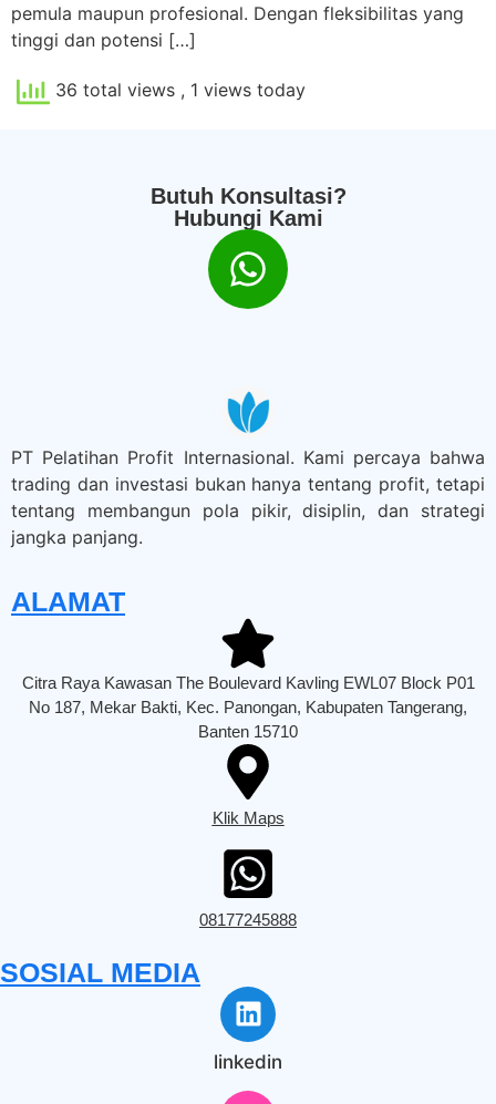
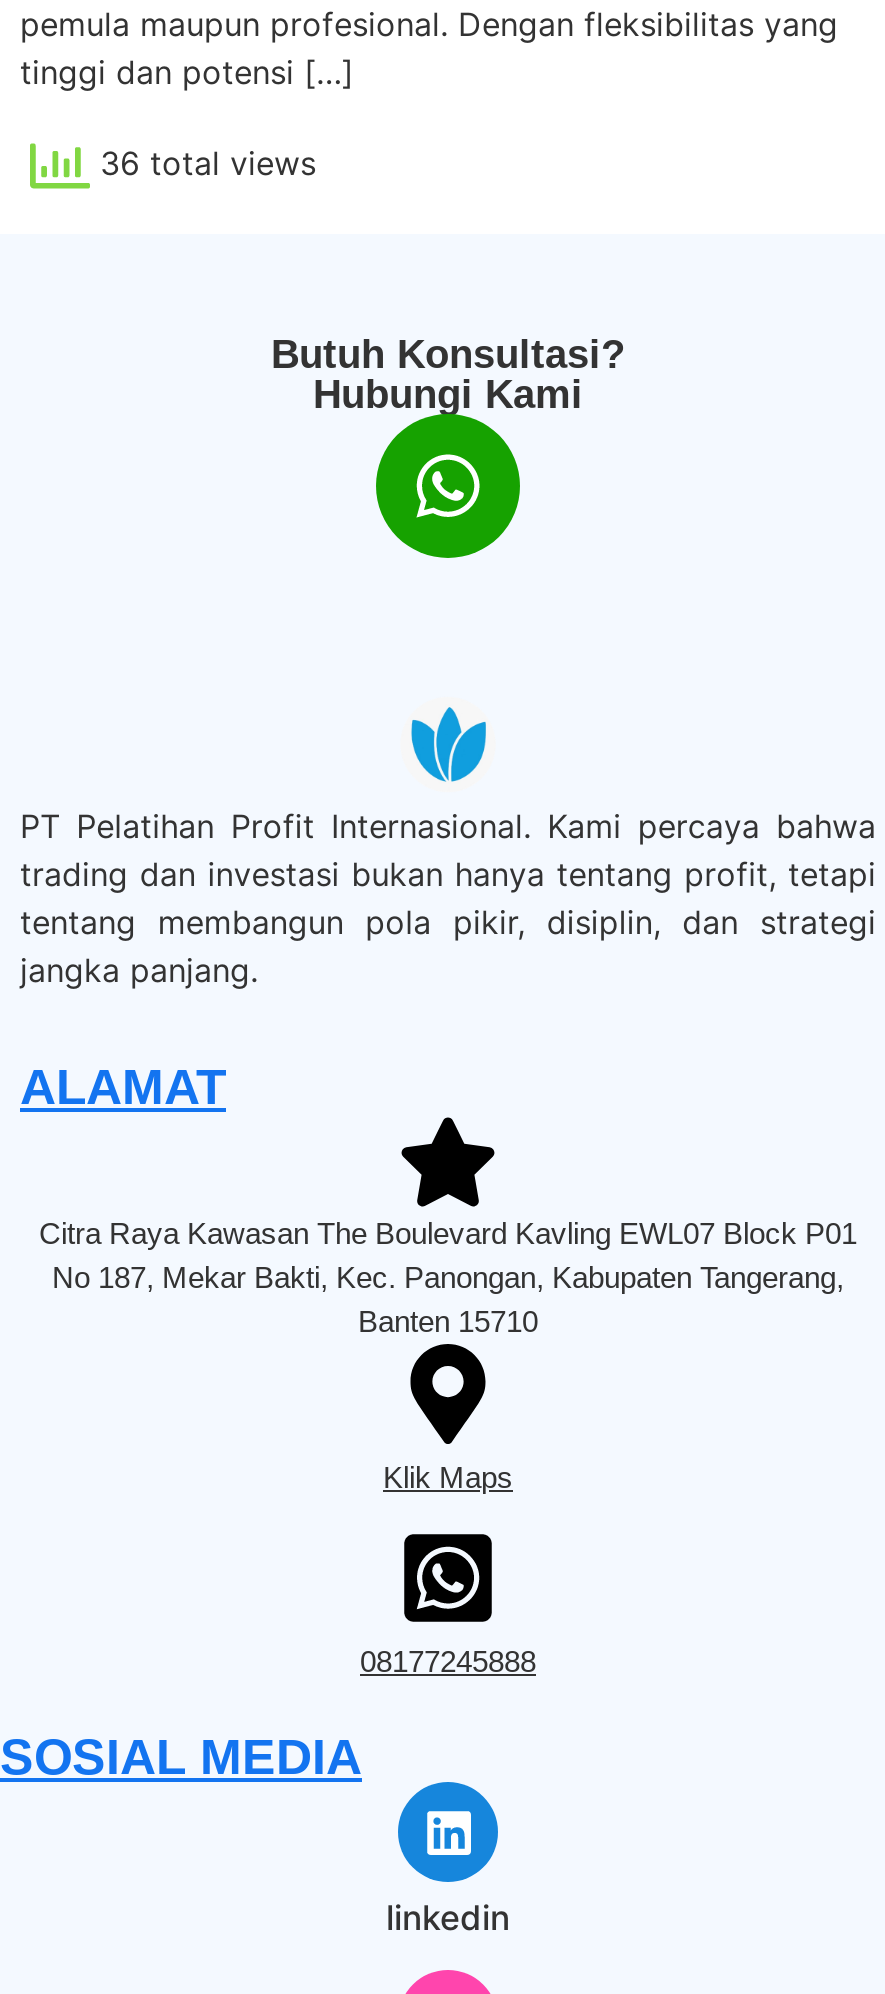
[50,79,306,101] 36 total views, 1 views today -> [90,142,316,182] 36 total views

